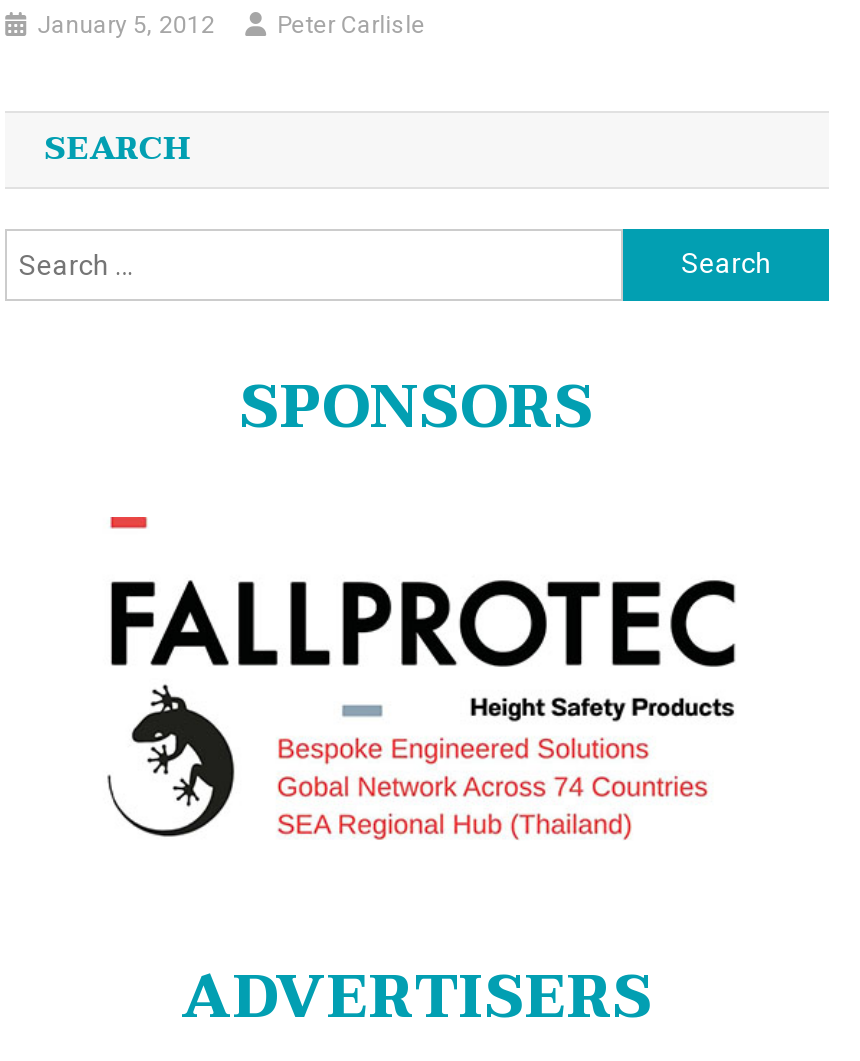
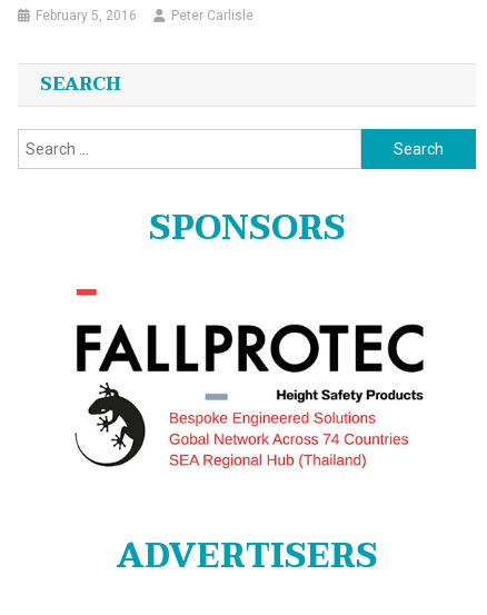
[37,10,215,38] January 5, 2012 -> [36,8,137,24] February 5, 2016

